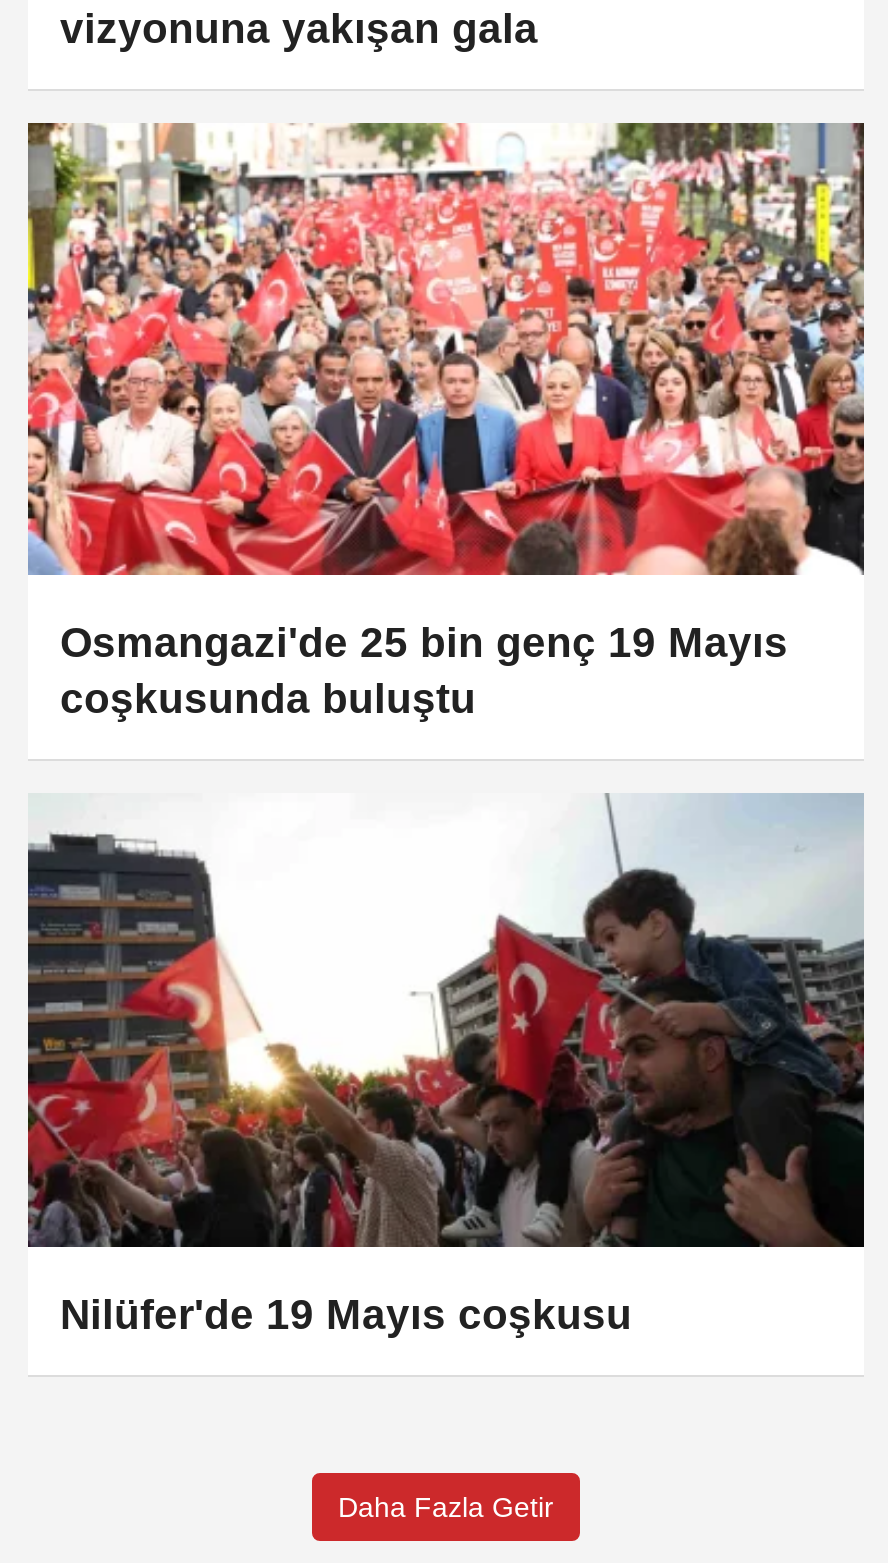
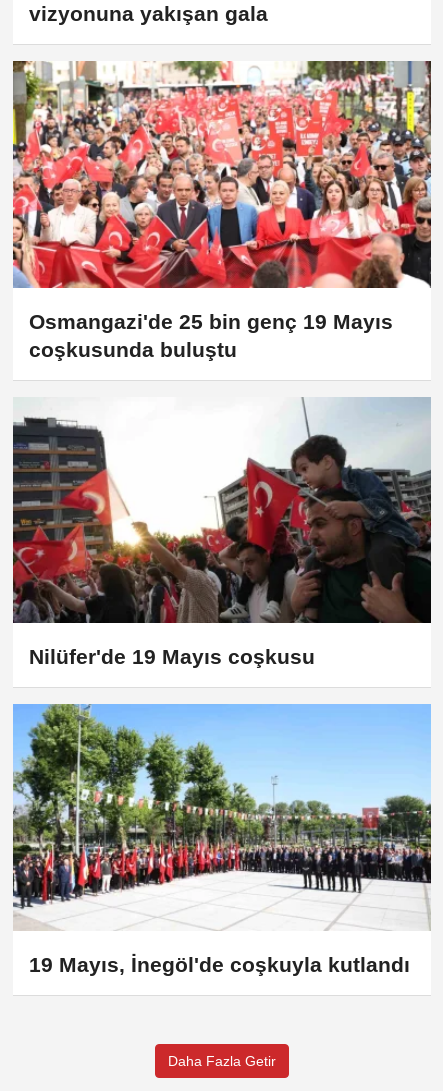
none -> [12,703,432,975] [image] | 19 Mayıs, İnegöl'de coşkuyla kutlandı

